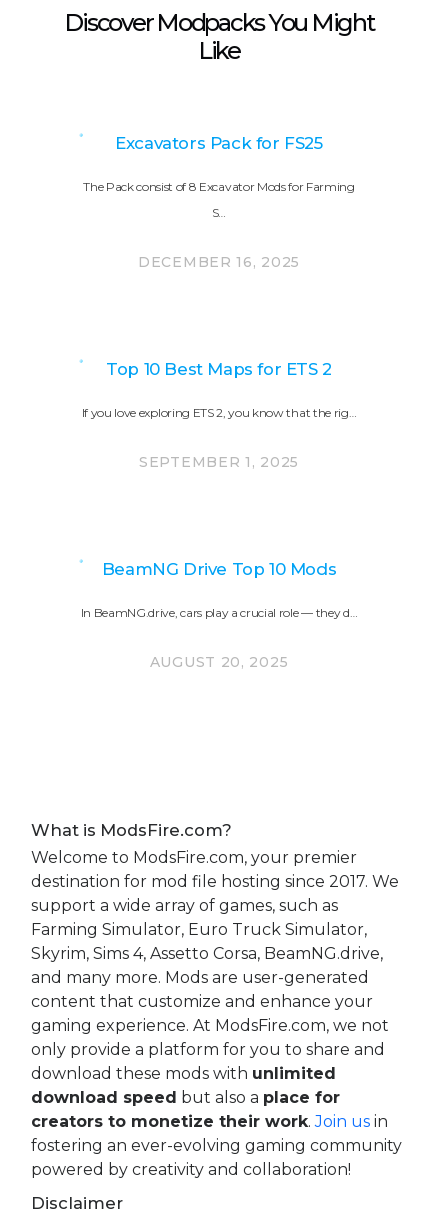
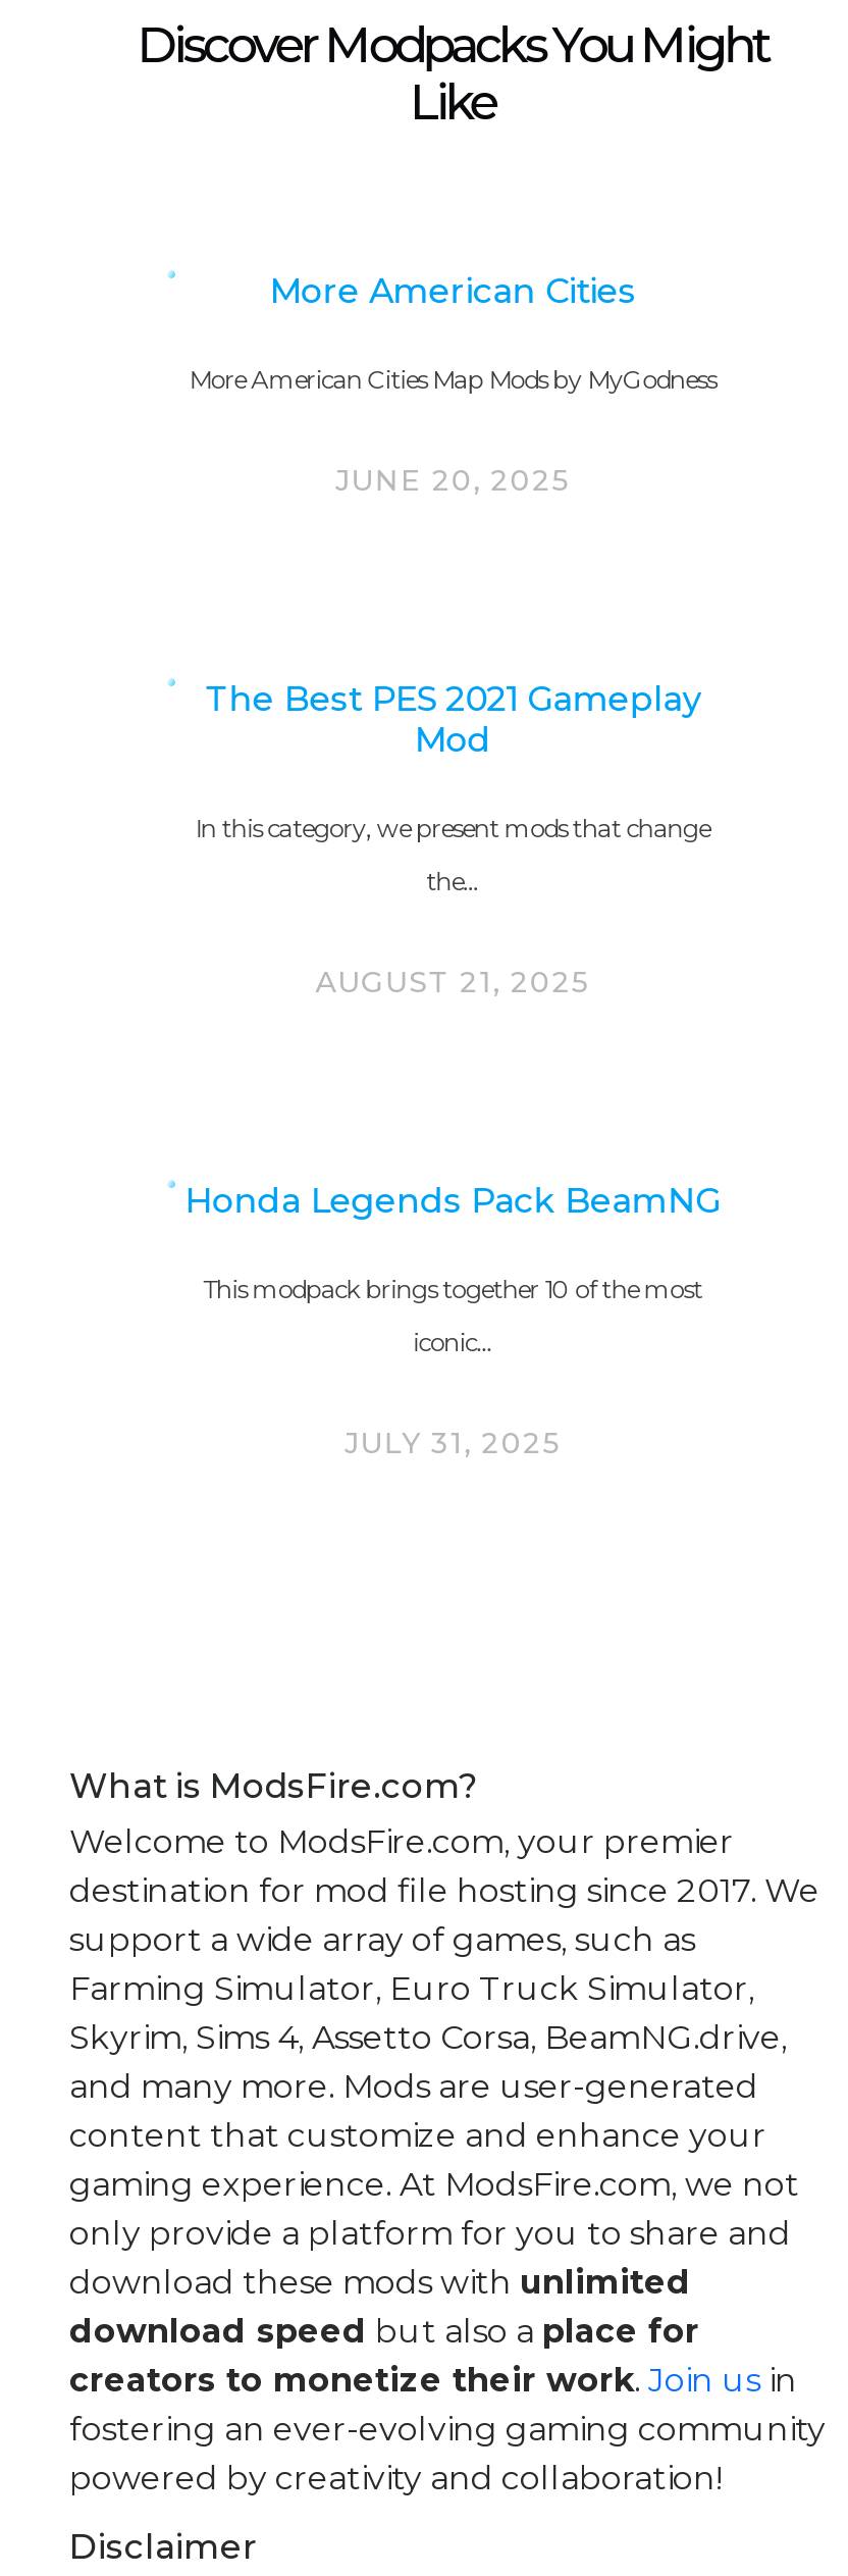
[83,133,355,271] Excavators Pack for FS25 | The Pack consist of 8 Excavator Mods for Farming | S… | DECEMBER 16, 2025 -> [189,269,716,498] More American Cities | More American Cities Map Mods by MyGodness | JUNE 20, 2025
[82,359,356,471] Top 10 Best Maps for ETS 2 | If you love exploring ETS 2, you know that the rig… | SEPTEMBER 1, 2025 -> [195,677,710,1000] The Best PES 2021 Gameplay | Mod | In this category, we present mods that change | the… | AUGUST 21, 2025
[81,559,357,671] BeamNG Drive Top 10 Mods | In BeamNG.drive, cars play a crucial role — they d… | AUGUST 20, 2025 -> [184,1179,721,1461] Honda Legends Pack BeamNG | This modpack brings together 10 of the most | iconic… | JULY 31, 2025

